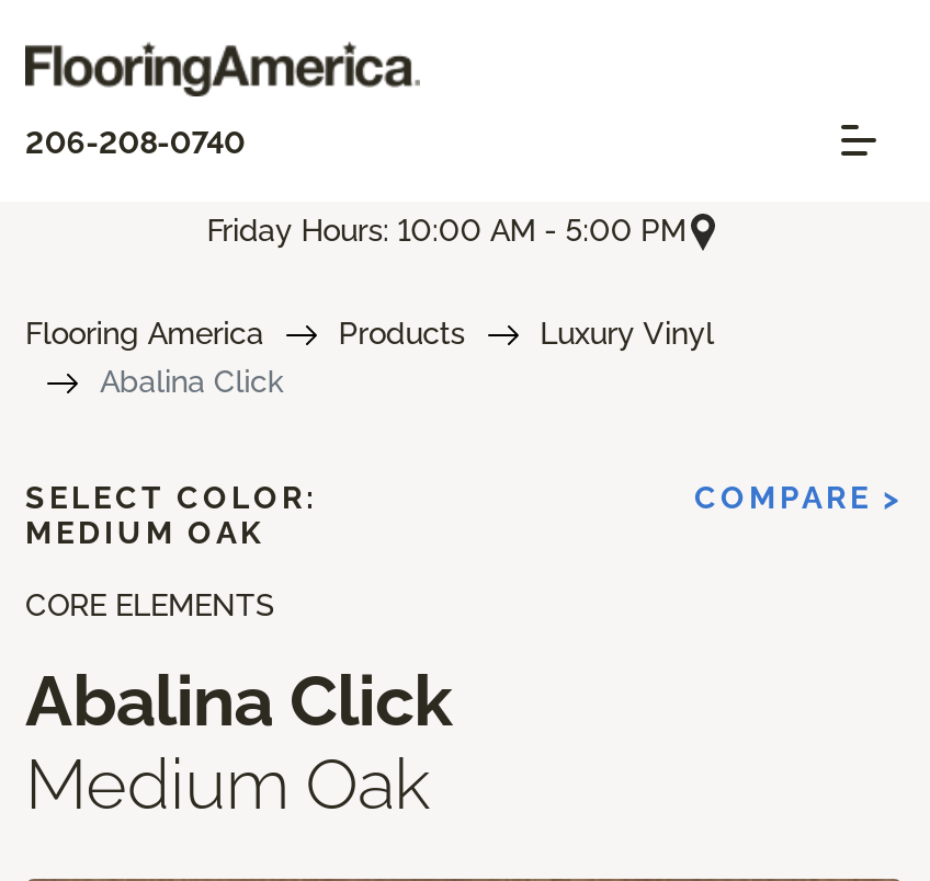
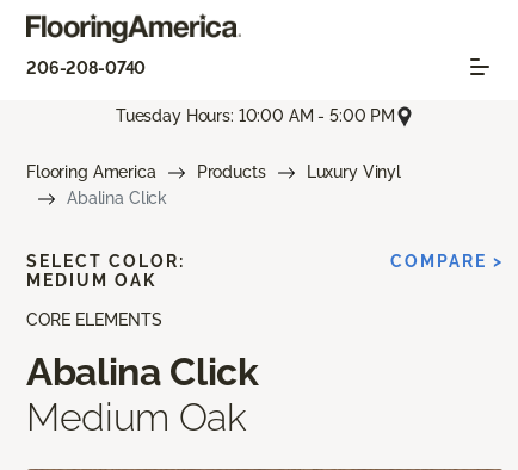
[207,213,686,248] Friday Hours: 10:00 AM - 5:00 PM -> [116,106,395,125] Tuesday Hours: 10:00 AM - 5:00 PM

